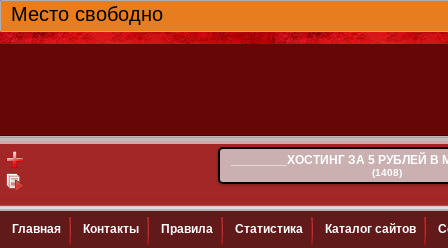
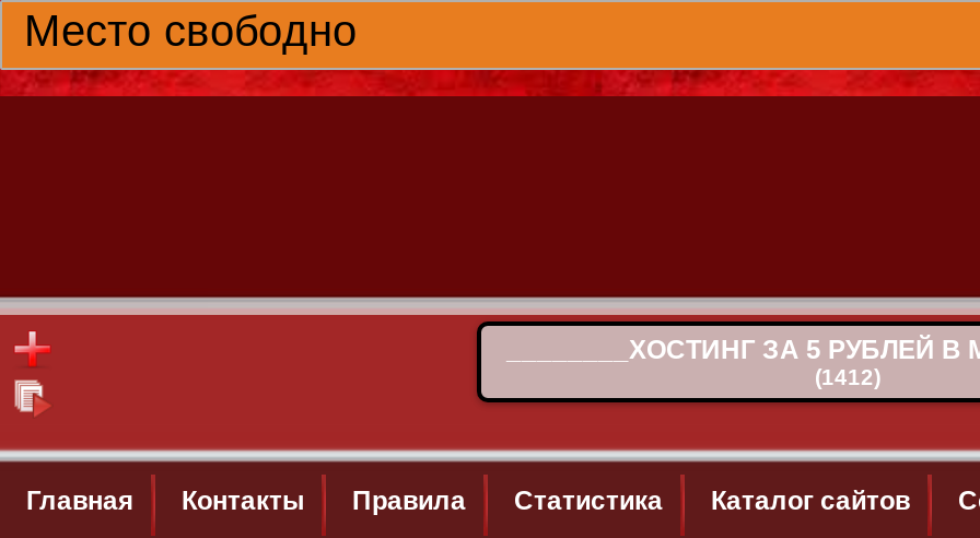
[372,167,402,178] (1408) -> [815,365,880,389] (1412)

